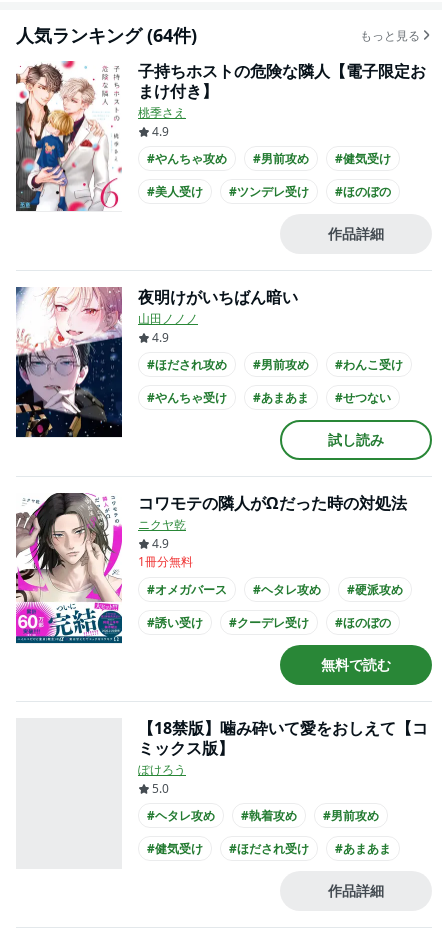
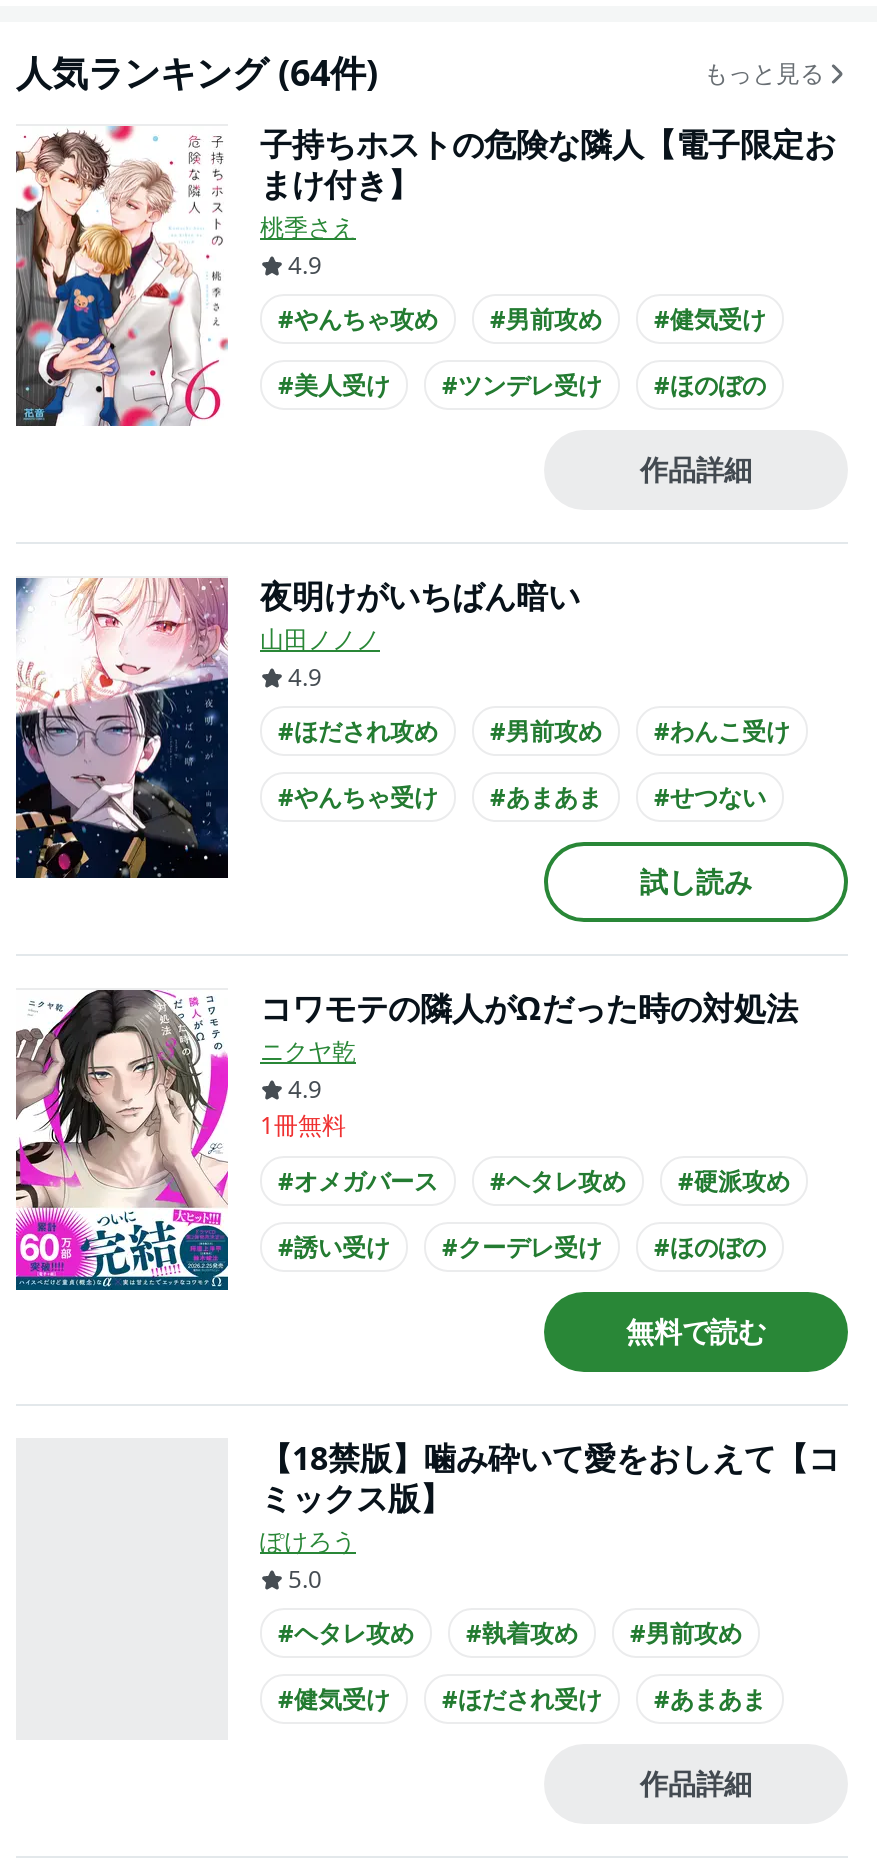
[138,553,193,570] 1冊分無料 -> [260,1108,346,1142] 1冊無料

